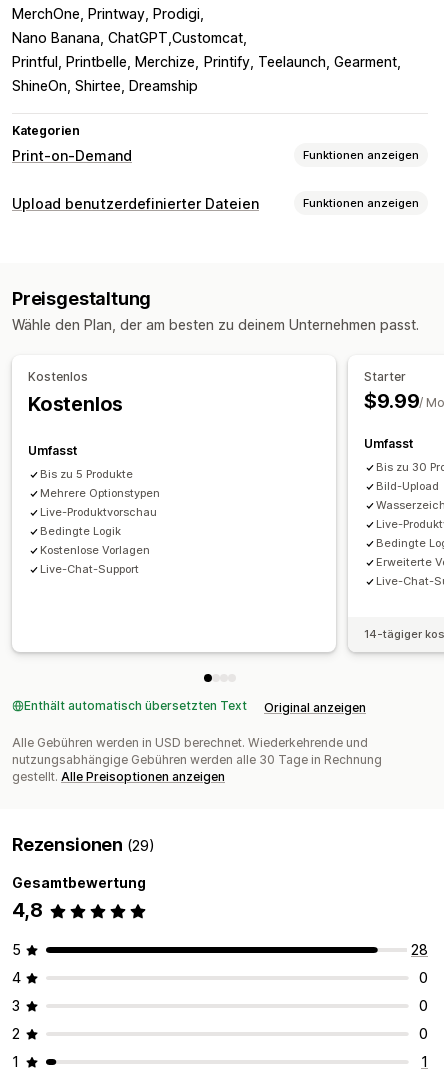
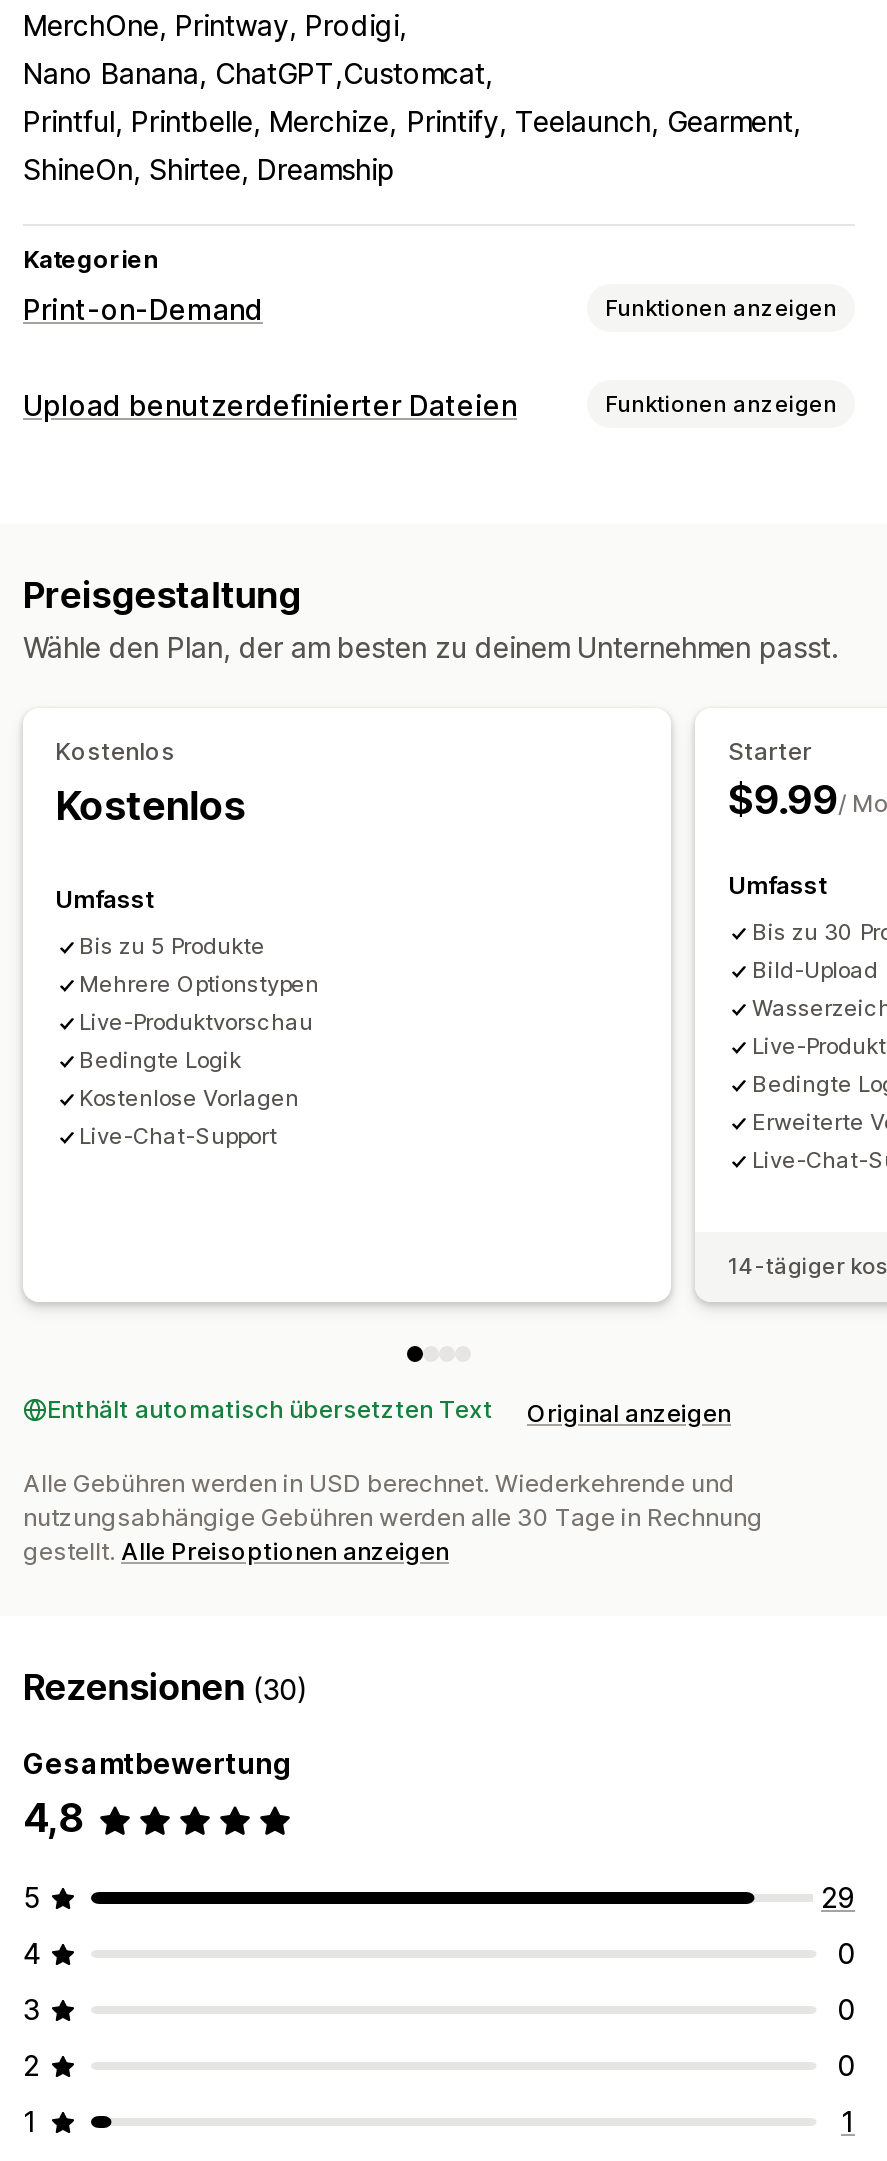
[12,834,155,855] Rezensionen (29) -> [23,1667,309,1709] Rezensionen (30)
[411,941,428,958] 28 -> [821,1881,855,1915] 29

